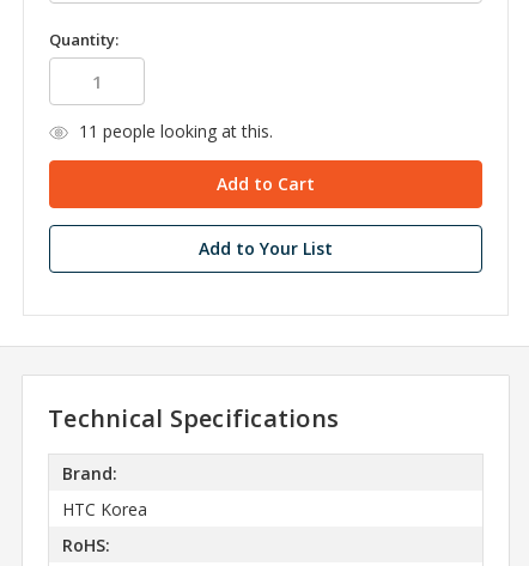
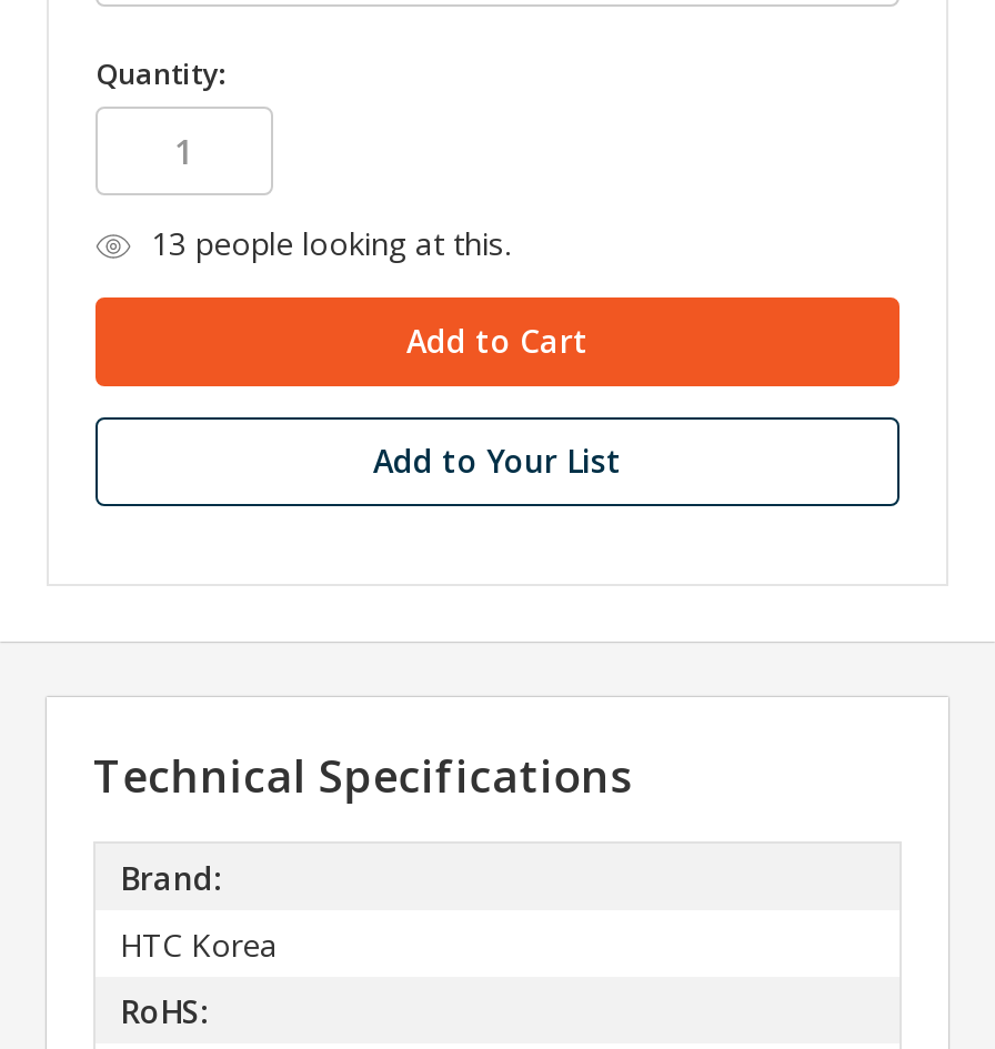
[79,120,273,143] 11 people looking at this. -> [151,222,511,265] 13 people looking at this.

